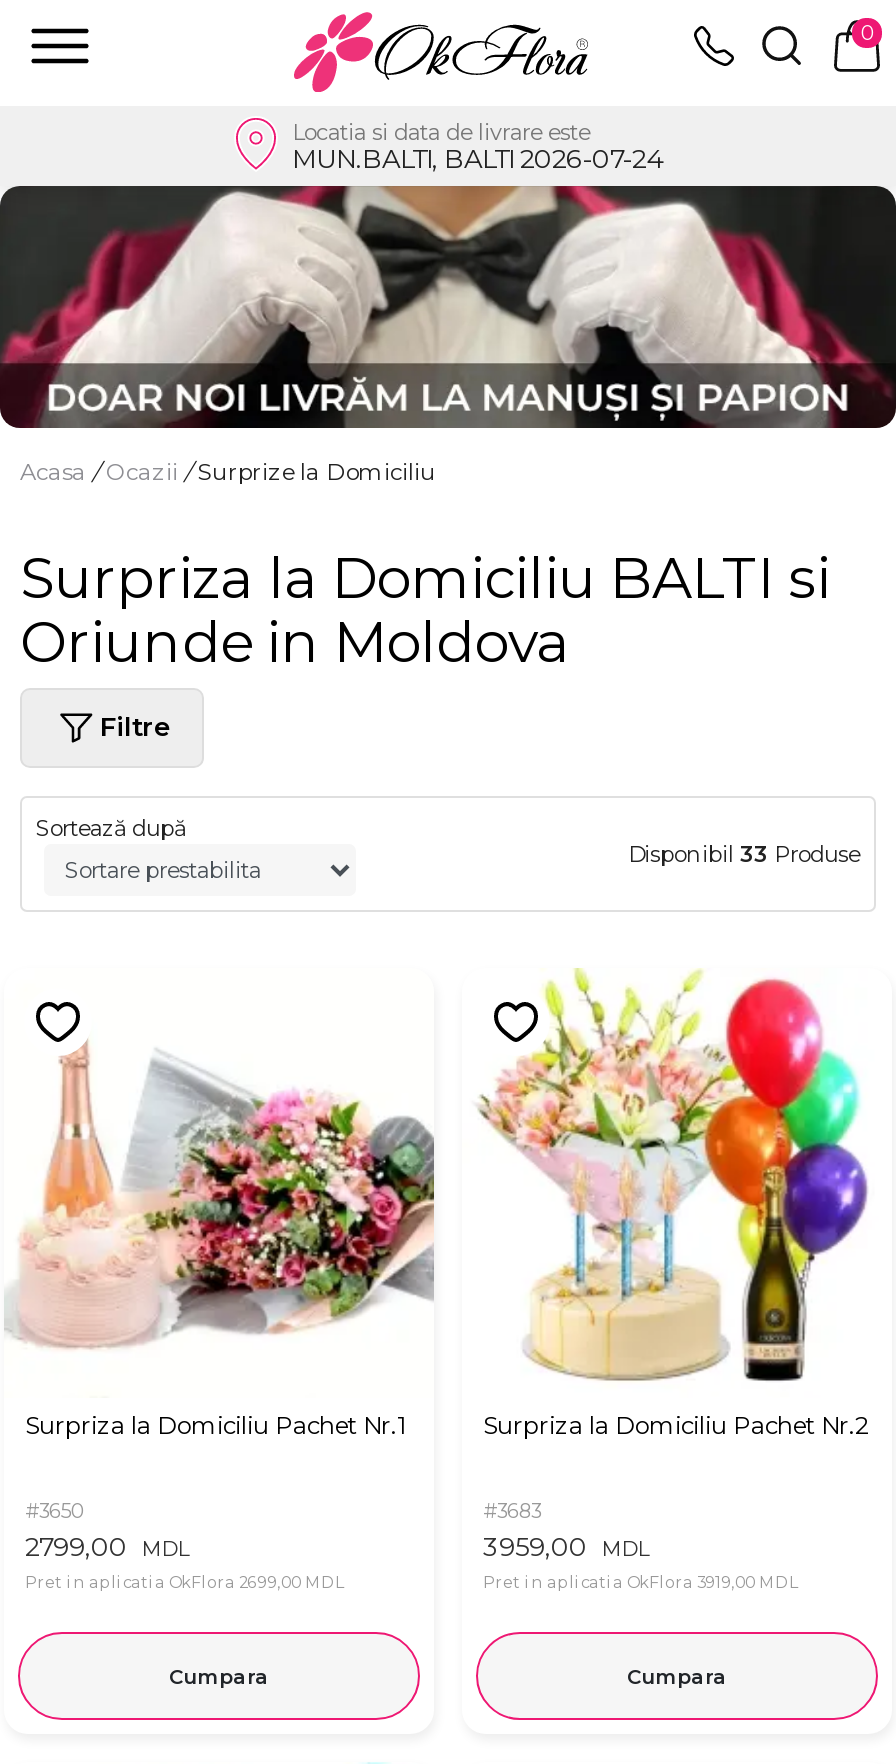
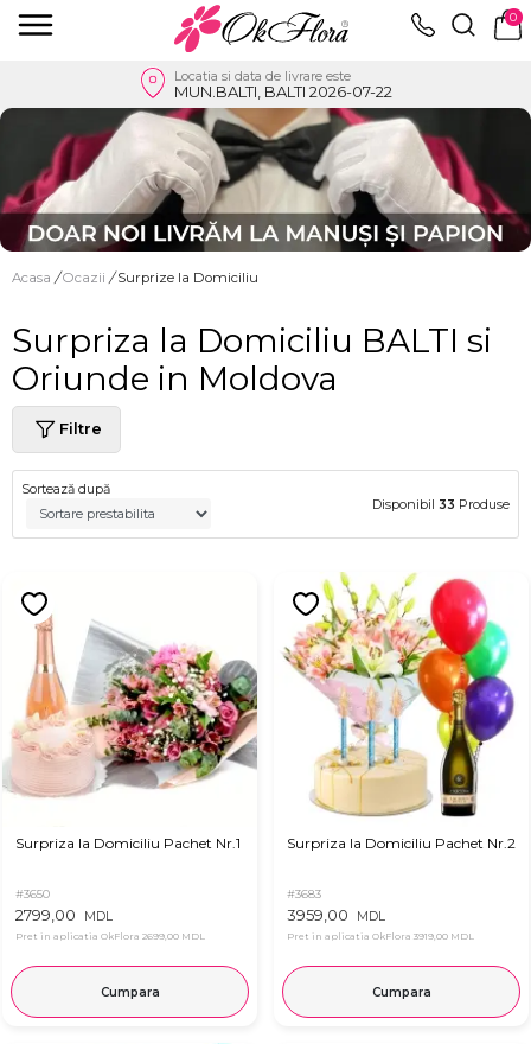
[292,141,662,173] MUN.BALTI, BALTI 2026-07-24 -> [174,82,392,100] MUN.BALTI, BALTI 2026-07-22

